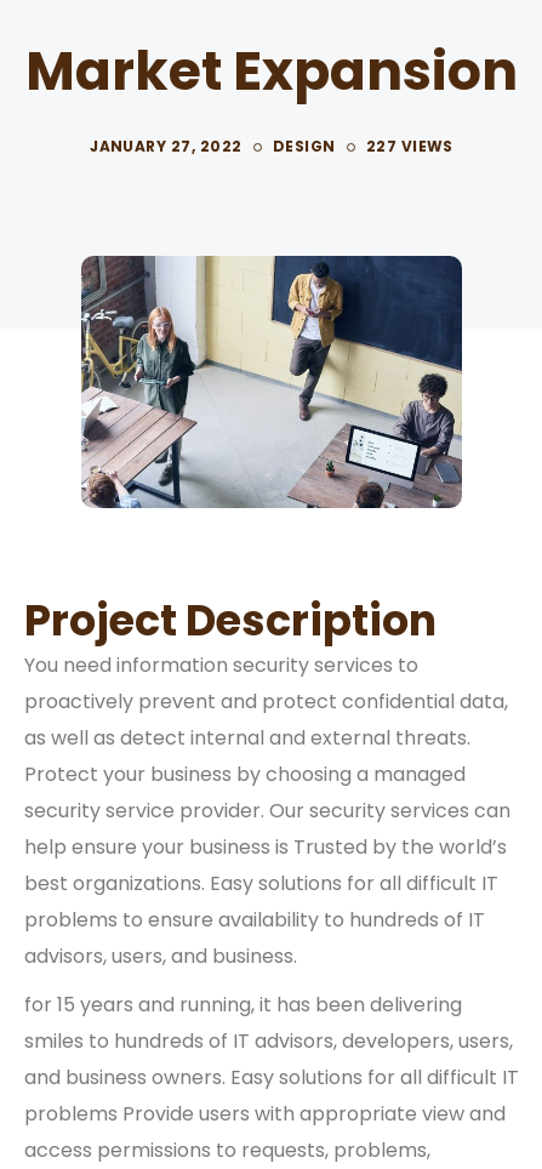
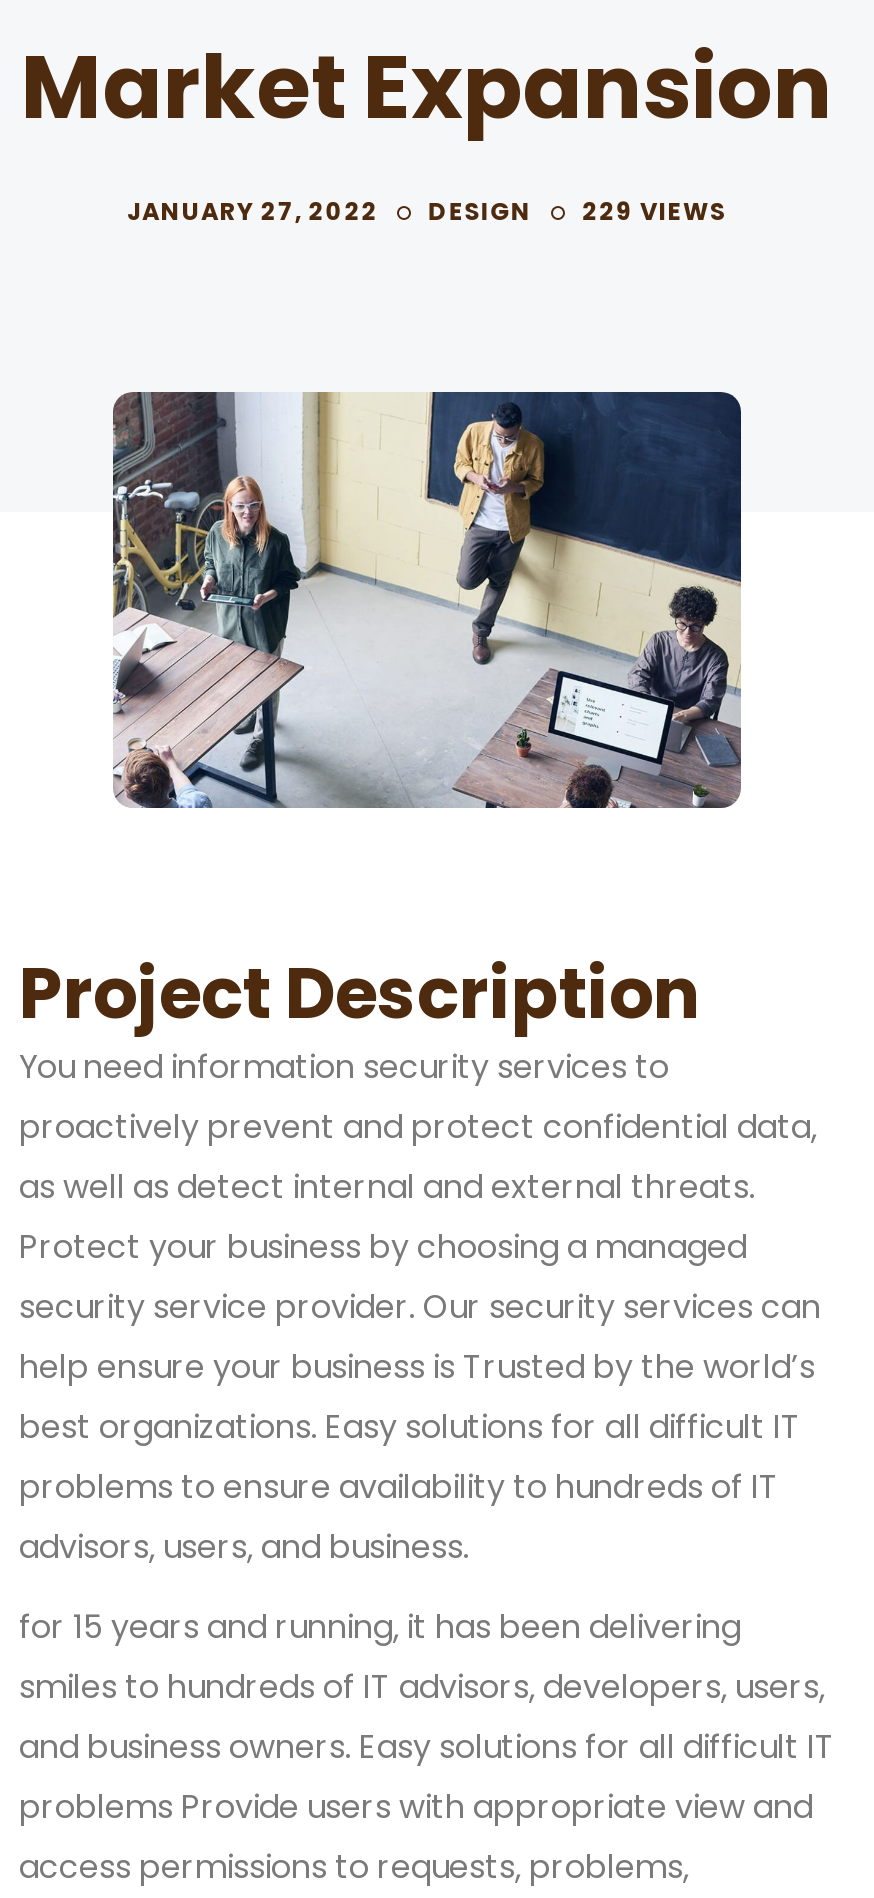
[90,136,453,156] JANUARY 27, 2022 DESIGN 227 VIEWS -> [127,194,727,228] JANUARY 27, 2022 DESIGN 229 VIEWS

